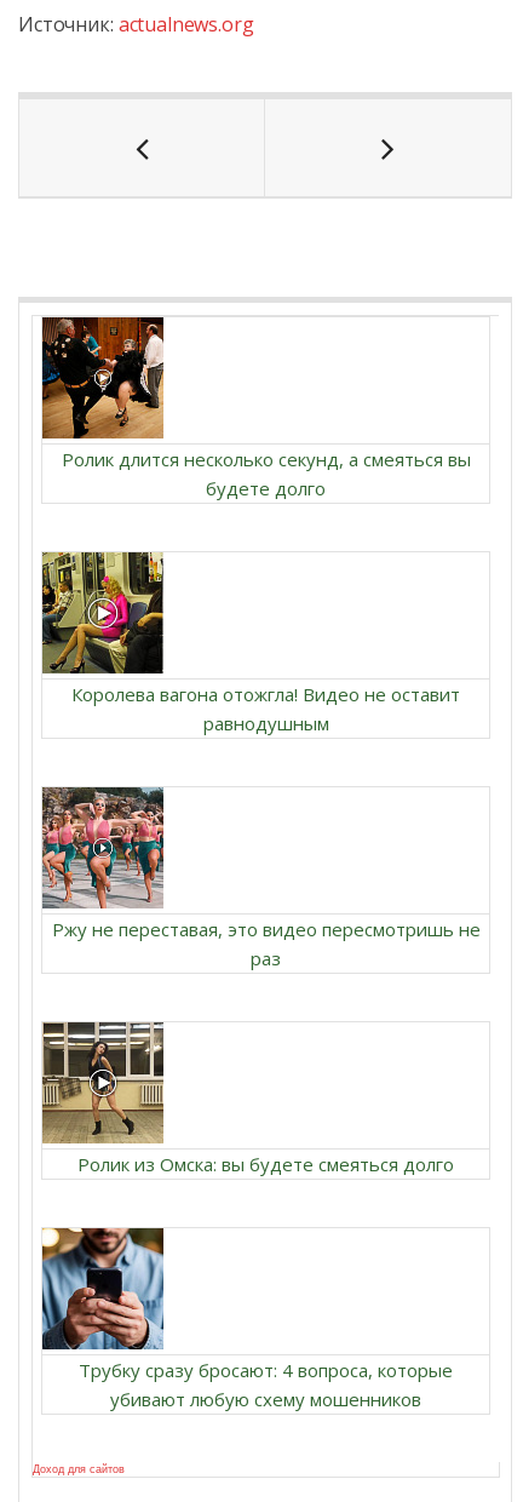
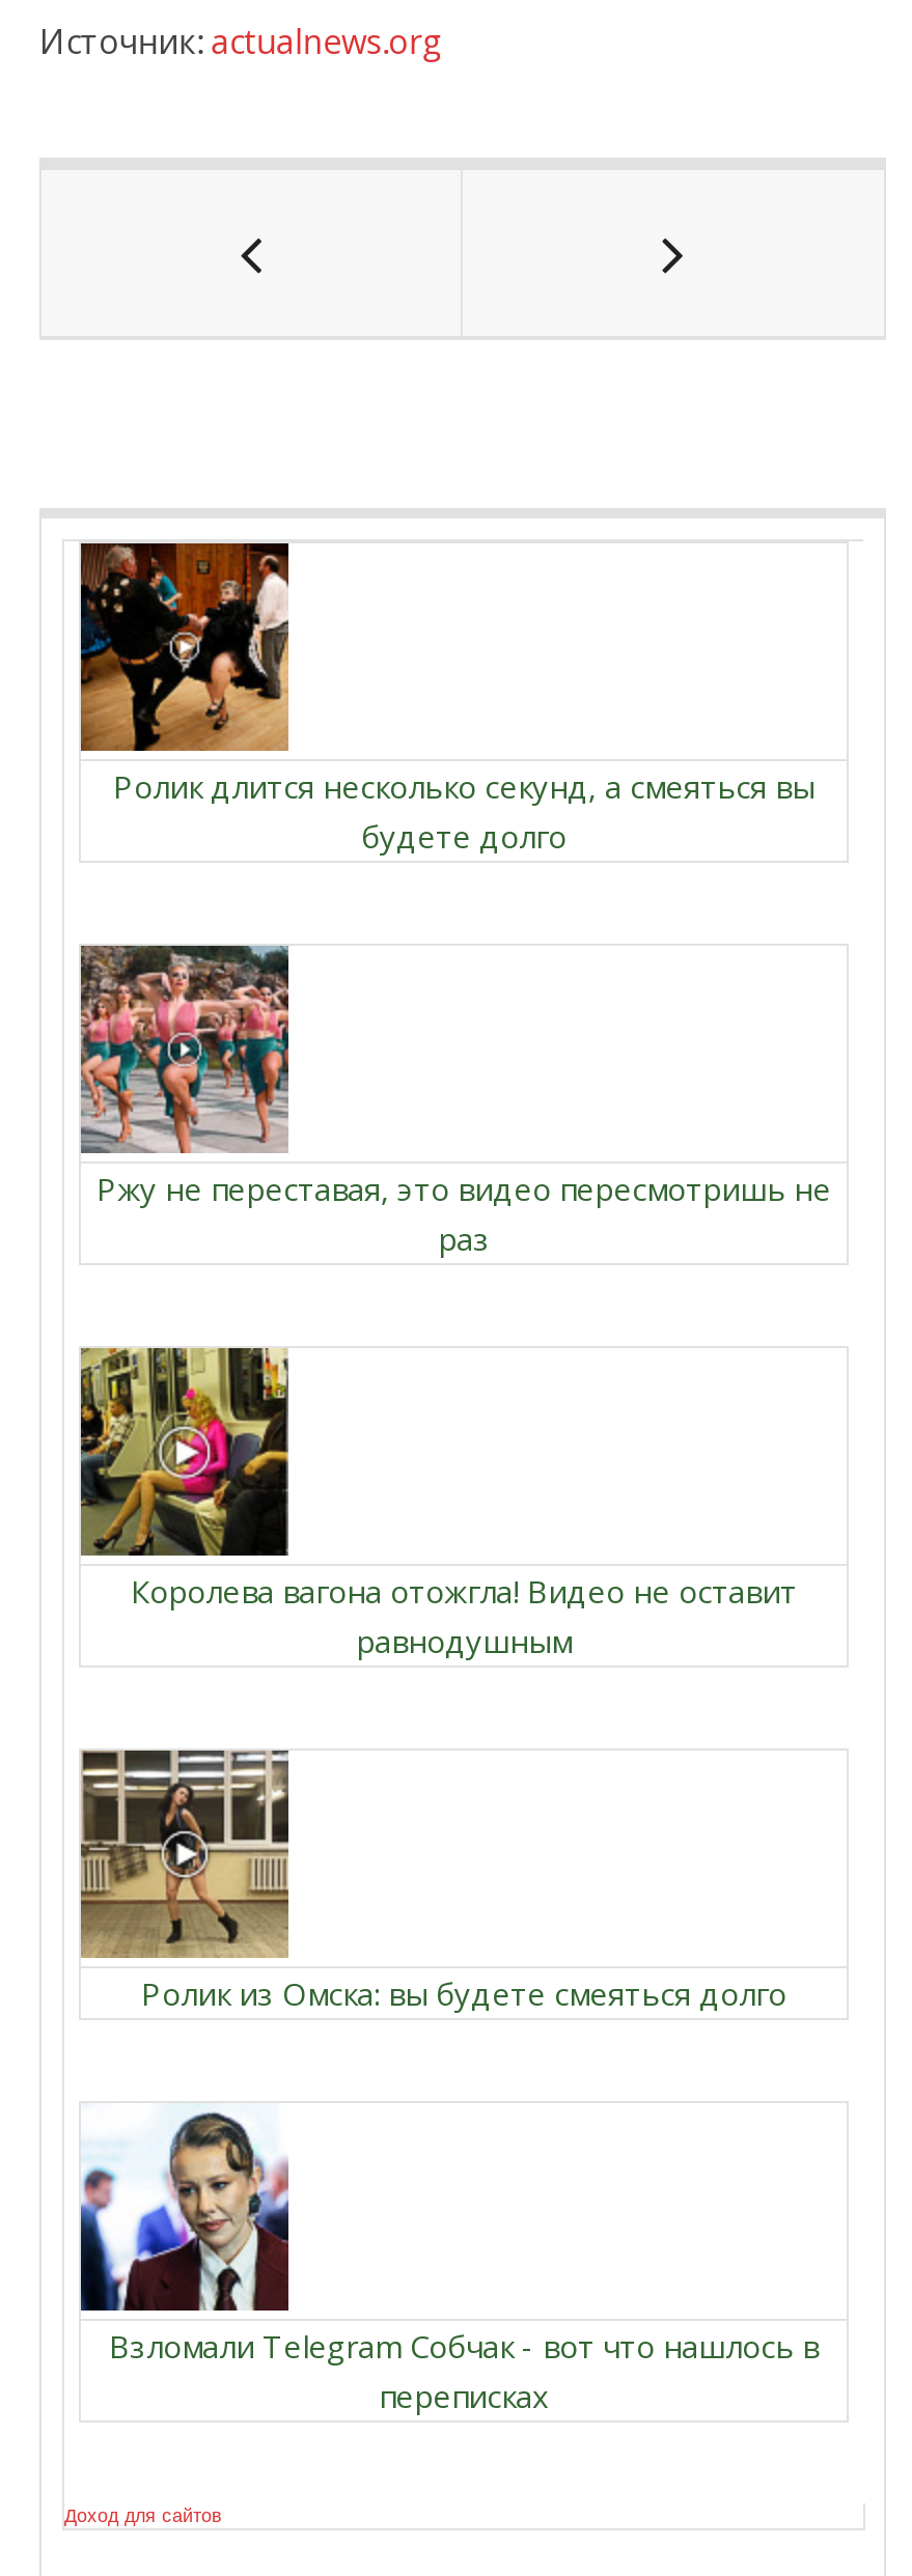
moved [40,550,460,735] -> [77,1344,797,1661]: [image] | Королева вагона отожгла! Видео не оставит | равнодушным
moved [42,787,480,970] -> [79,946,831,1259]: [image] | Ржу не переставая, это видео пересмотришь не | раз
[41,1227,453,1411] [image] | Трубку сразу бросают: 4 вопроса, которые | убивают любую схему мошенников -> [79,2103,819,2416] [image] | Взломали Telegram Собчак - вот что нашлось в | переписках

